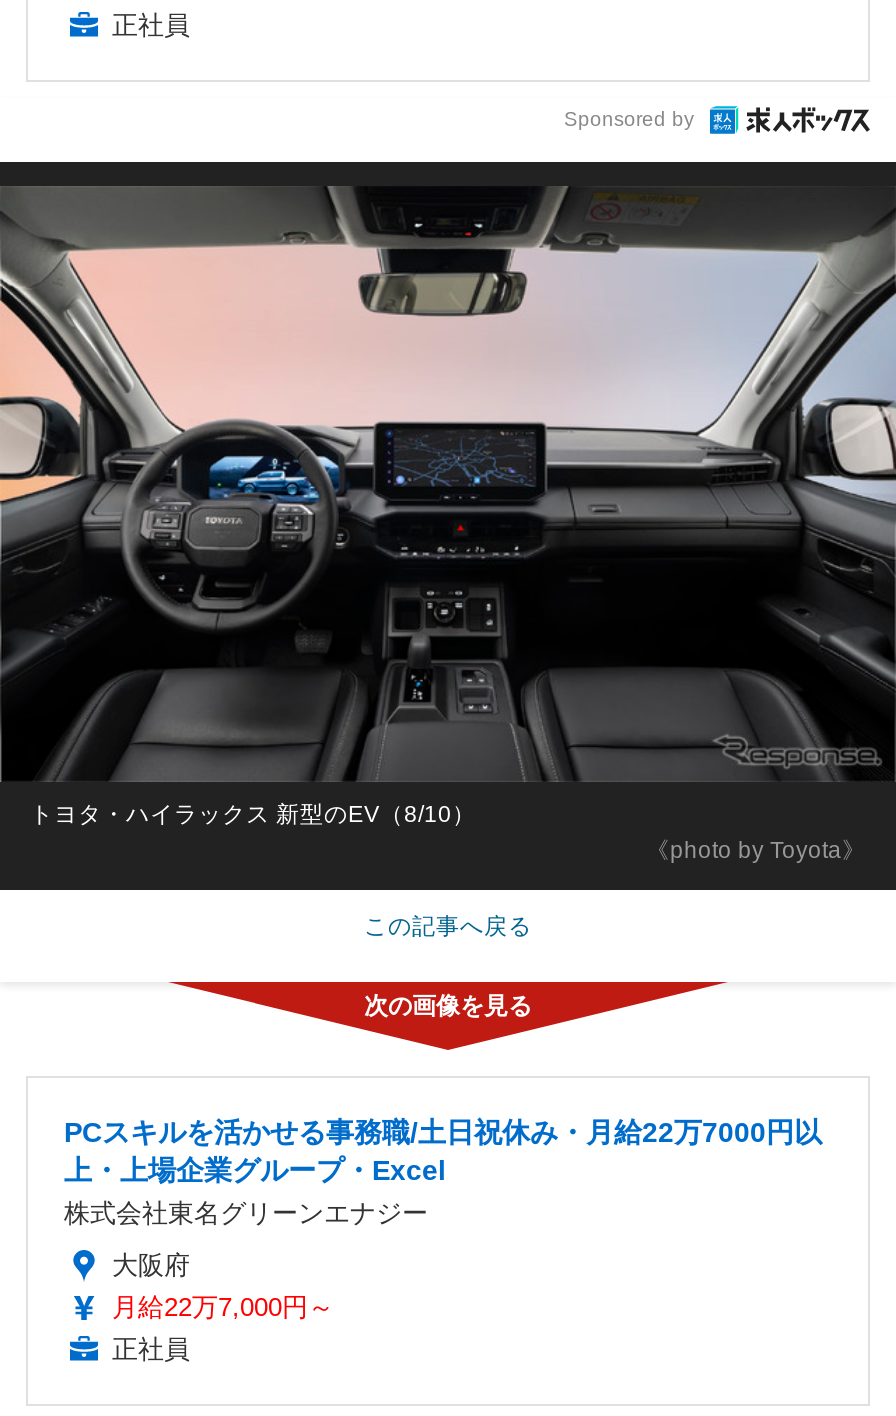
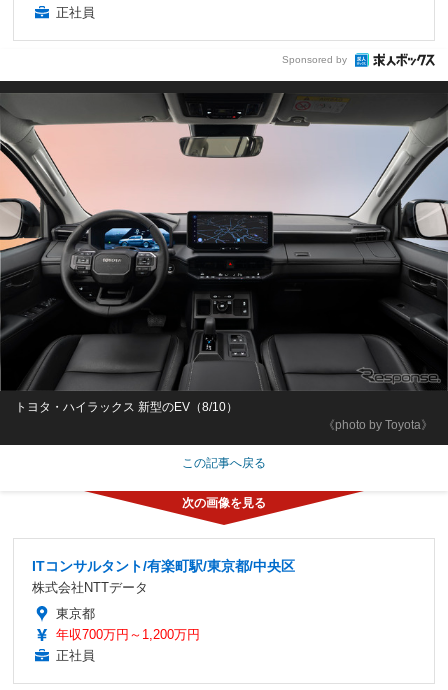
[64,1116,822,1228] PCスキルを活かせる事務職/土日祝休み・月給22万7000円以 | 上・上場企業グループ・Excel | 株式会社東名グリーンエナジー -> [32,558,295,595] ITコンサルタント/有楽町駅/東京都/中央区 | 株式会社NTTデータ
[112,1250,334,1322] 大阪府 | 月給22万7,000円～ -> [56,606,200,642] 東京都 | 年収700万円～1,200万円

